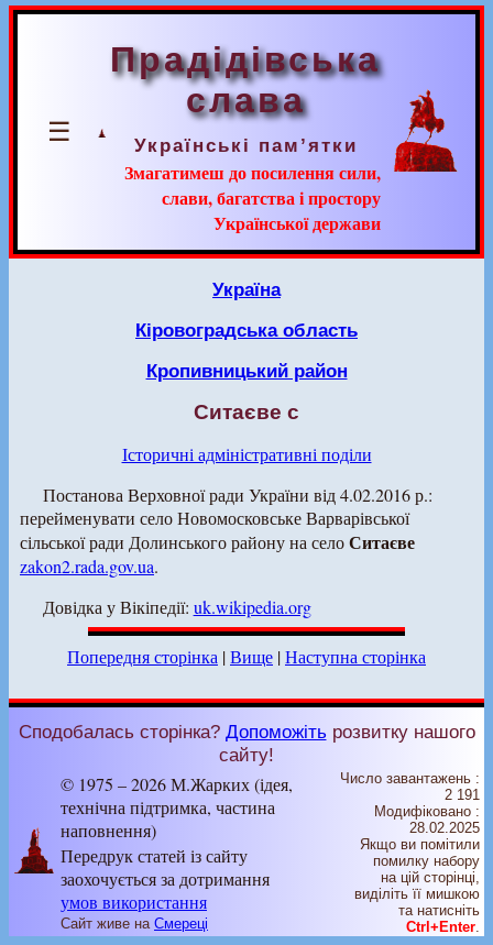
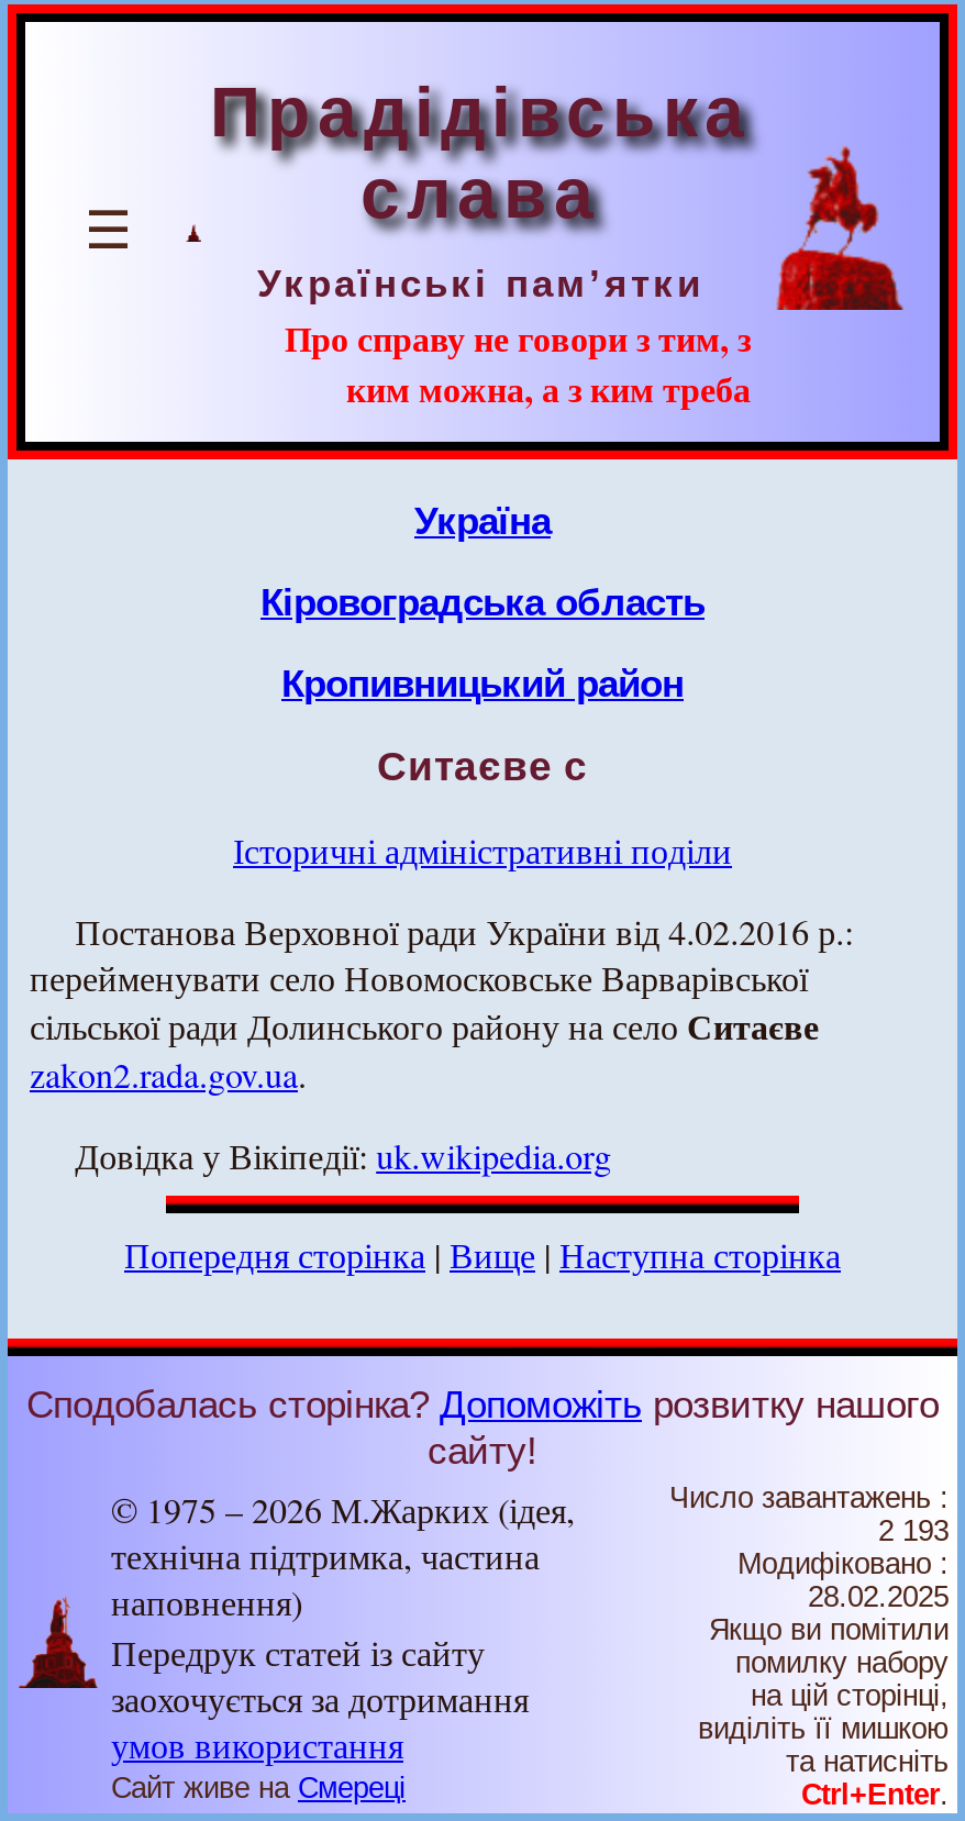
[124,160,381,235] Змагатимеш до посилення сили, | слави, багатства і простору | Української держави -> [285,312,751,413] Про справу не говори з тим, з | ким можна, а з ким треба
[445,787,480,803] 2 191 -> [878,1514,949,1547] 2 193

